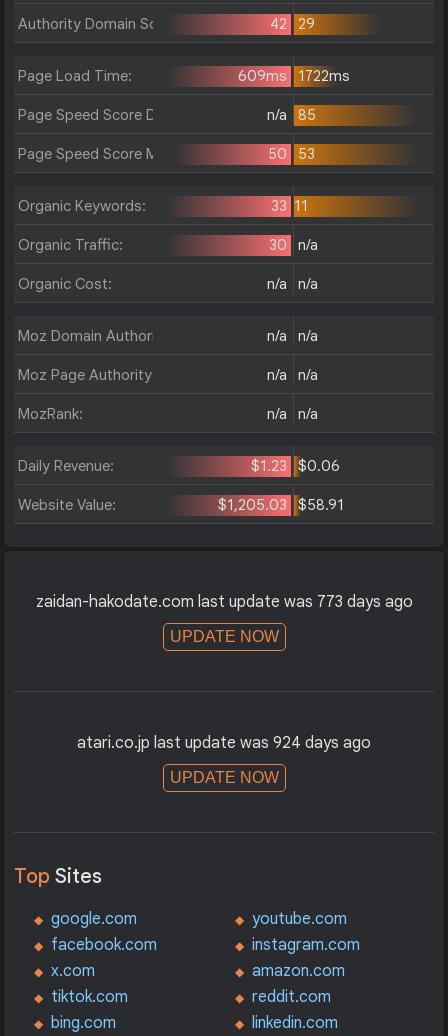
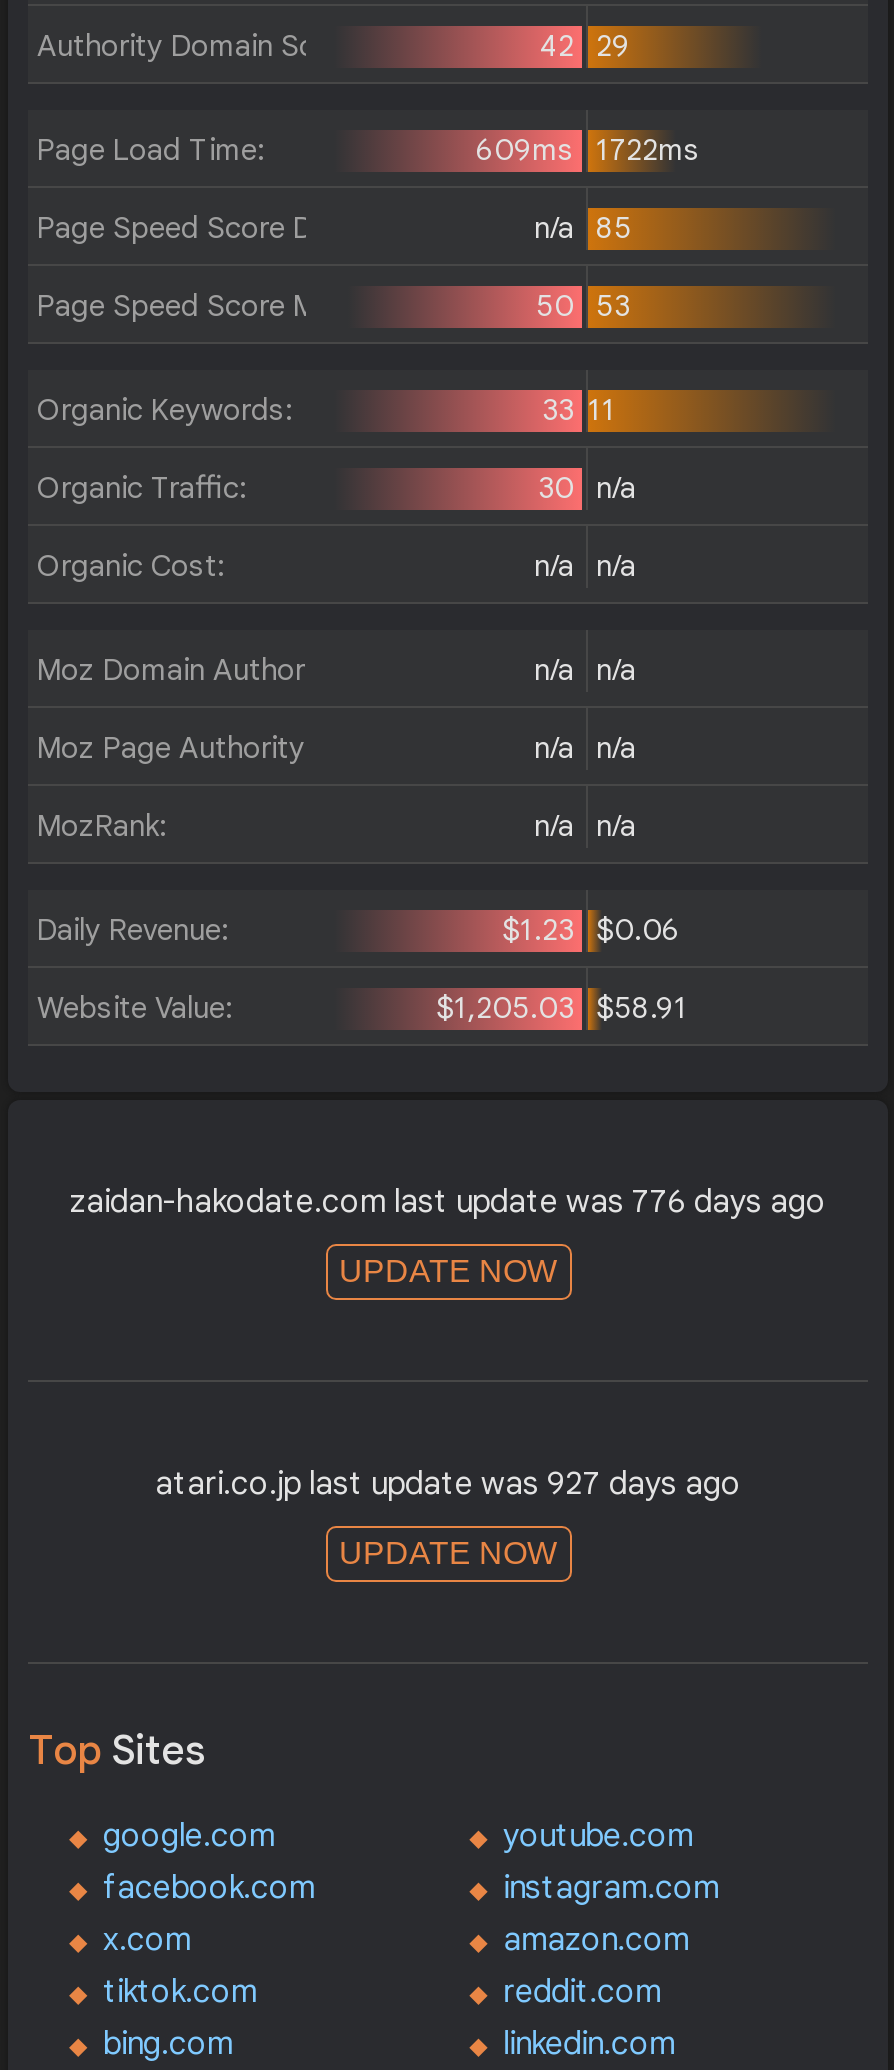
[35,592,412,612] zaidan-hakodate.com last update was 773 days ago -> [70,1182,826,1222] zaidan-hakodate.com last update was 776 days ago
[77,733,371,753] atari.co.jp last update was 924 days ago -> [155,1464,741,1504] atari.co.jp last update was 927 days ago

